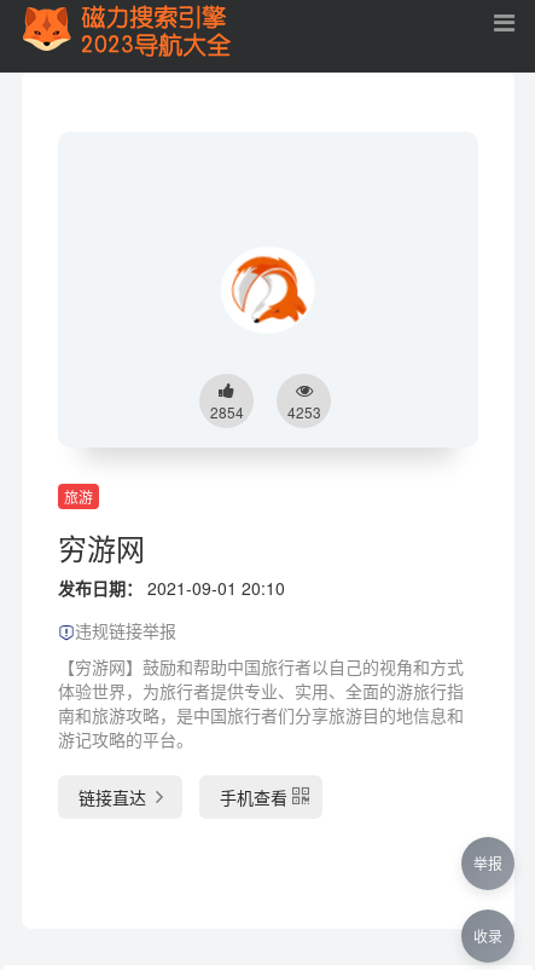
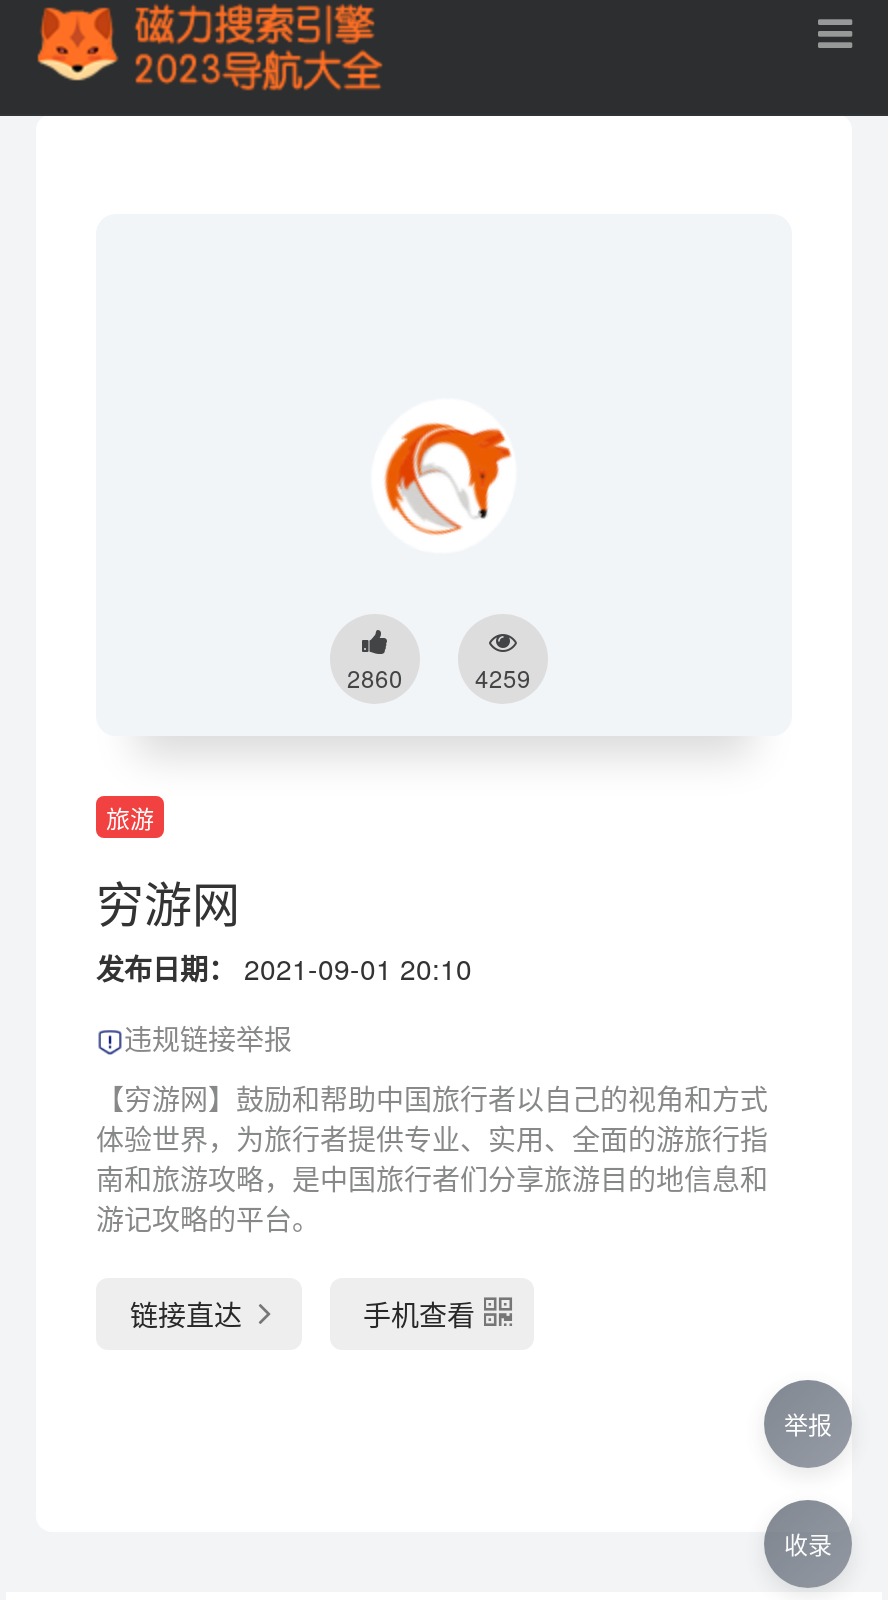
[234,255,308,325] [image] -> [386,420,512,536] [image]
[210,402,243,422] 2854 -> [347,660,403,694] 2860
[287,402,321,422] 4253 -> [475,660,531,694] 4259

